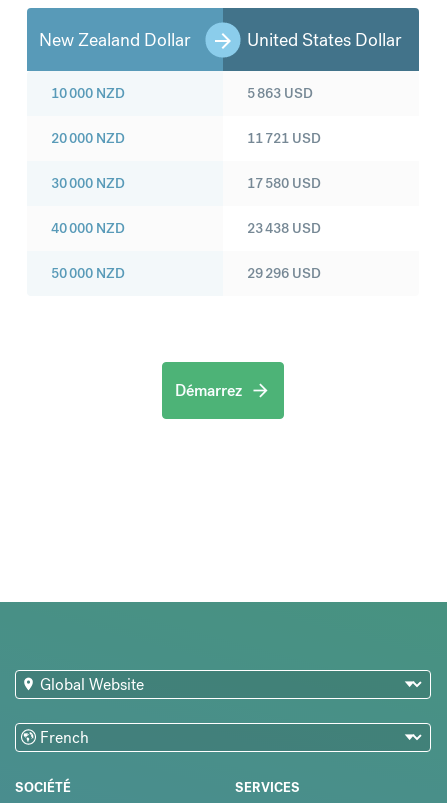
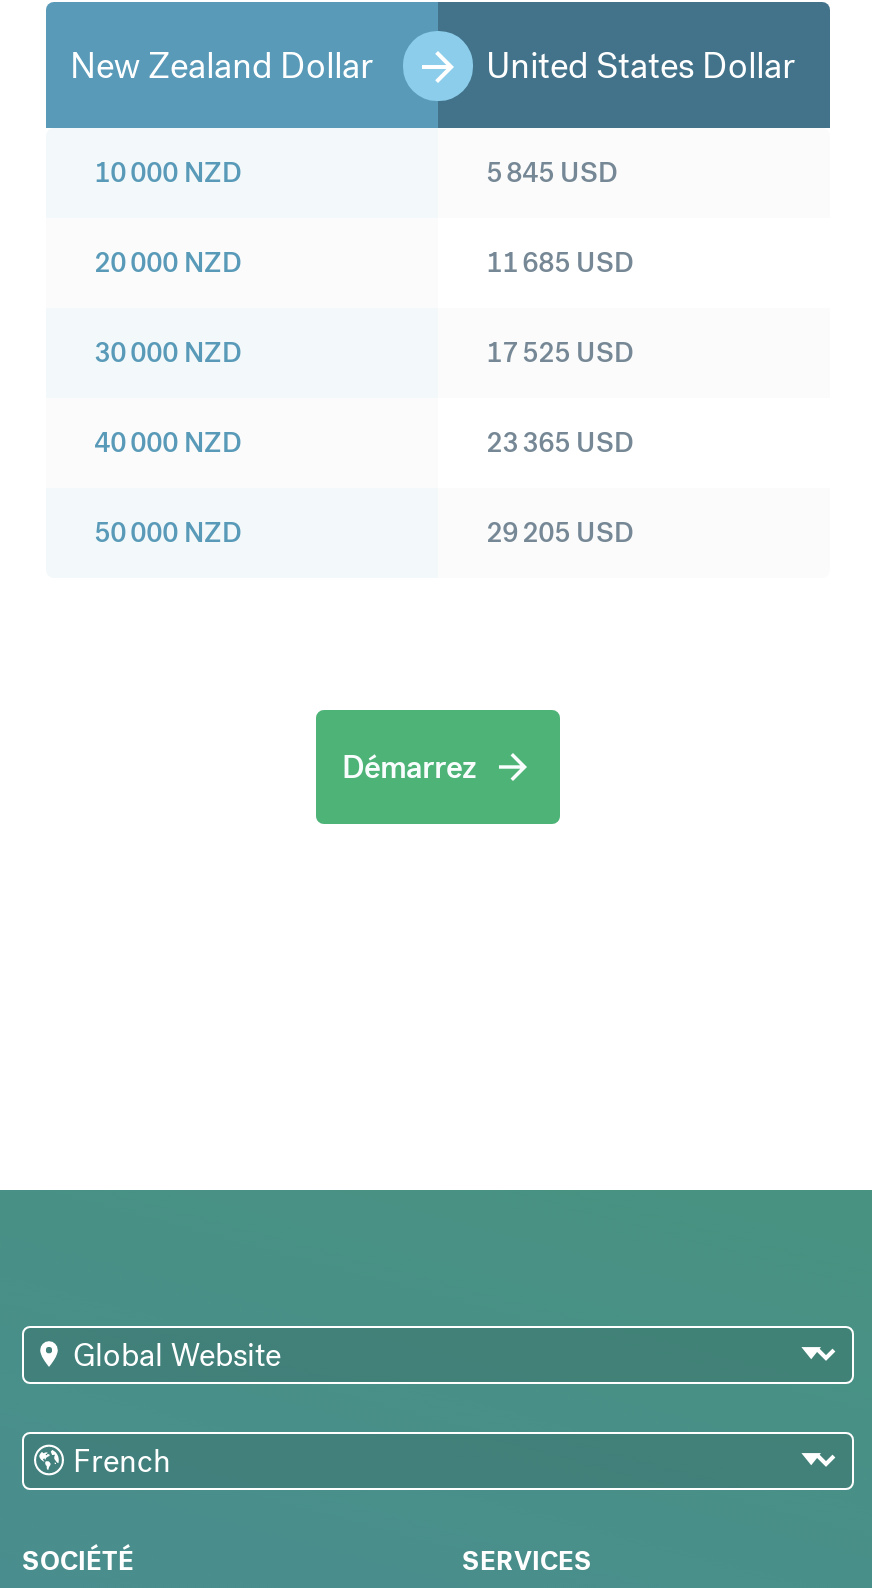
[247,84,313,102] 5 863 USD -> [486,154,618,190] 5 845 USD
[247,129,321,147] 11 721 USD -> [486,244,634,280] 11 685 USD
[247,174,321,192] 17 580 USD -> [486,334,634,370] 17 525 USD
[247,219,321,237] 23 438 USD -> [486,424,634,460] 23 365 USD
[247,264,321,282] 29 296 USD -> [486,514,634,550] 29 205 USD

